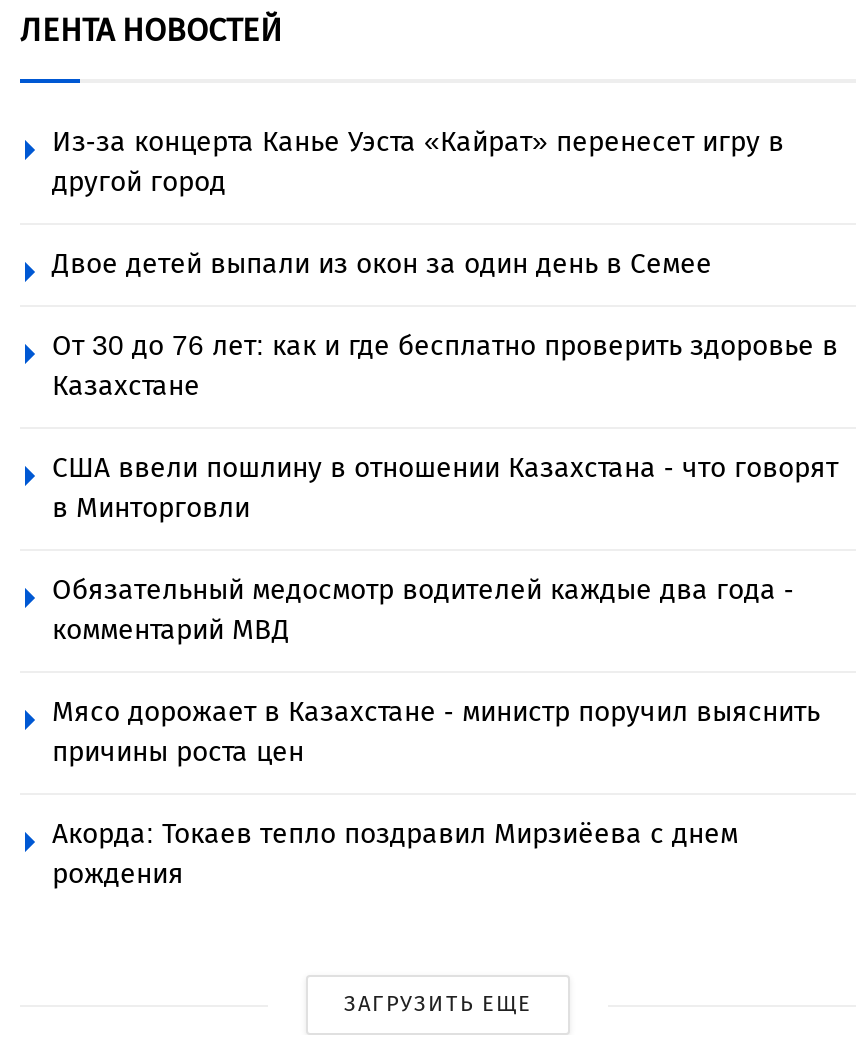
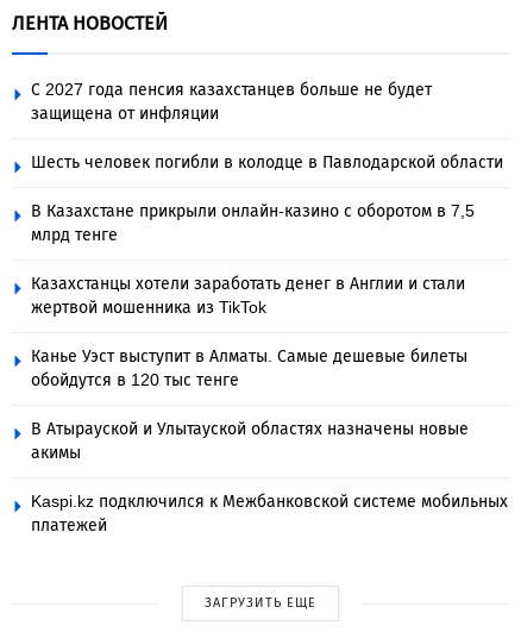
[52,126,784,200] Из-за концерта Канье Уэста «Кайрат» перенесет игру в | другой город -> [31,80,432,124] С 2027 года пенсия казахстанцев больше не будет | защищена от инфляции
[52,248,712,282] Двое детей выпали из окон за один день в Семее -> [31,153,503,173] Шесть человек погибли в колодце в Павлодарской области
[52,330,838,404] От 30 до 76 лет: как и где бесплатно проверить здоровье в | Казахстане -> [31,202,475,246] В Казахстане прикрыли онлайн-казино с оборотом в 7,5 | млрд тенге
[52,452,838,526] США ввели пошлину в отношении Казахстана - что говорят | в Минторговли -> [31,274,465,318] Казахстанцы хотели заработать денег в Англии и стали | жертвой мошенника из TikTok
[52,574,794,648] Обязательный медосмотр водителей каждые два года - | комментарий МВД -> [31,347,467,391] Канье Уэст выступит в Алматы. Самые дешевые билеты | обойдутся в 120 тыс тенге
[52,696,820,770] Мясо дорожает в Казахстане - министр поручил выяснить | причины роста цен -> [31,419,469,463] В Атырауской и Улытауской областях назначены новые | акимы
[52,818,738,892] Акорда: Токаев тепло поздравил Мирзиёева с днем | рождения -> [31,492,508,536] Kaspi.kz подключился к Межбанковской системе мобильных | платежей

